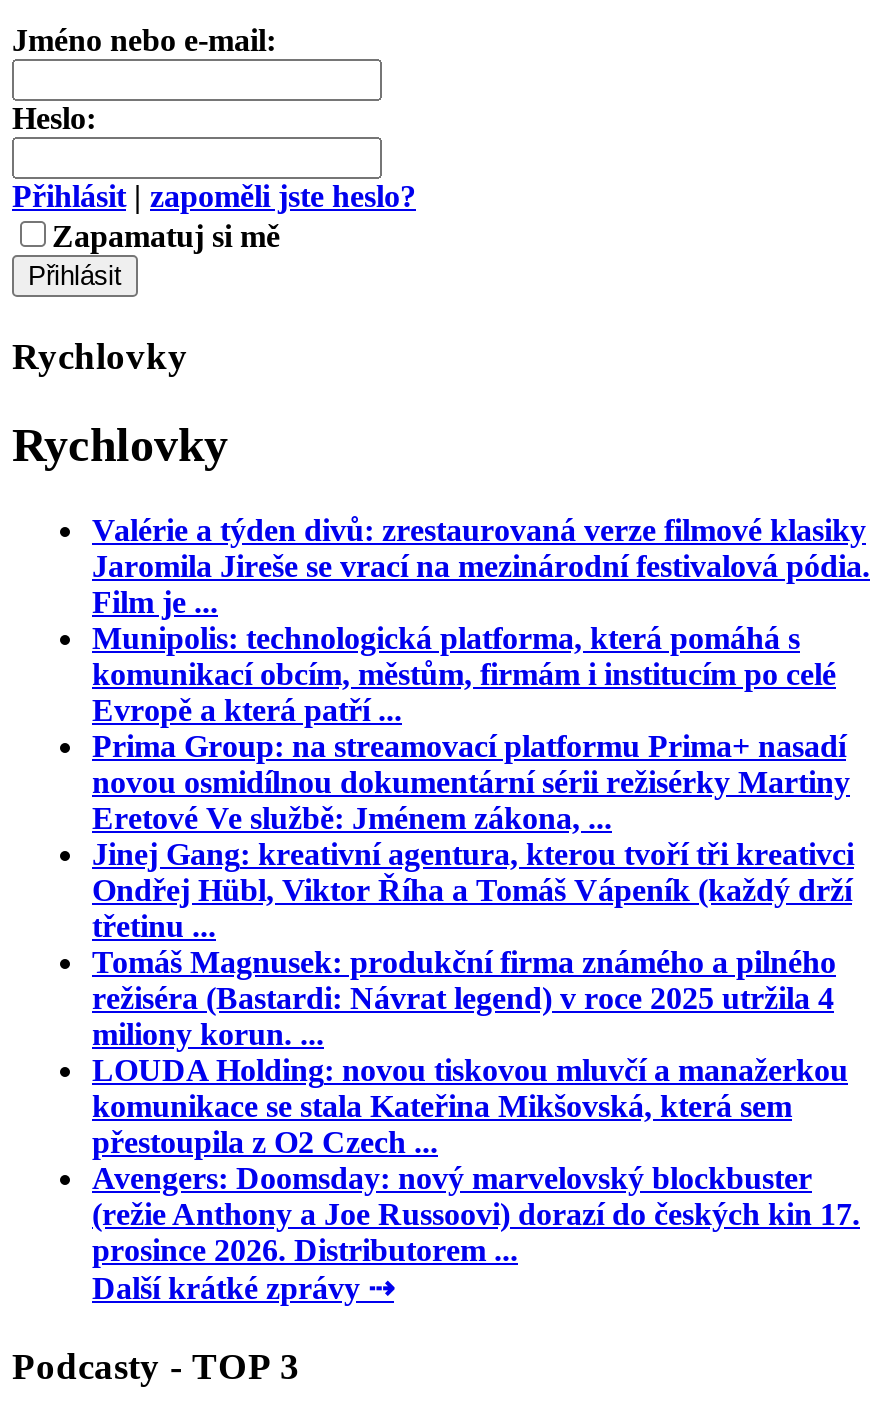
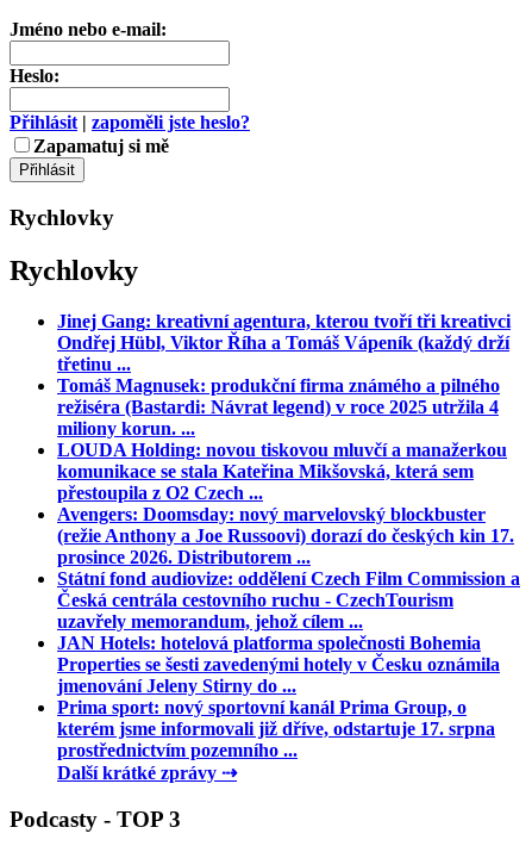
[92,513,870,835] Valérie a týden divů: zrestaurovaná verze filmové klasiky | Jaromila Jireše se vrací na mezinárodní festivalová pódia. | Film je ... | Munipolis: technologická platforma, která pomáhá s | komunikací obcím, městům, firmám i institucím po celé | Evropě a která patří ... | Prima Group: na streamovací platformu Prima+ nasadí | novou osmidílnou dokumentární sérii režisérky Martiny | Eretové Ve službě: Jménem zákona, ... -> none
moved [92,837,860,1267] -> [57,311,514,567]: Jinej Gang: kreativní agentura, kterou tvoří tři kreativci | Ondřej Hübl, Viktor Říha a Tomáš Vápeník (každý drží | třetinu ... | ... | (režie Anthony a Joe Russoovi) dorazí do českých kin 17. | prosince 2026. Distributorem ...
none -> [57,568,520,760] Státní fond audiovize: oddělení Czech Film Commission a | Česká centrála cestovního ruchu - CzechTourism | uzavřely memorandum, jehož cílem ... | JAN Hotels: hotelová platforma společnosti Bohemia | Properties se šesti zavedenými hotely v Česku oznámila | jmenování Jeleny Stirny do ... | Prima sport: nový sportovní kanál Prima Group, o | kterém jsme informovali již dříve, odstartuje 17. srpna | prostřednictvím pozemního ...

